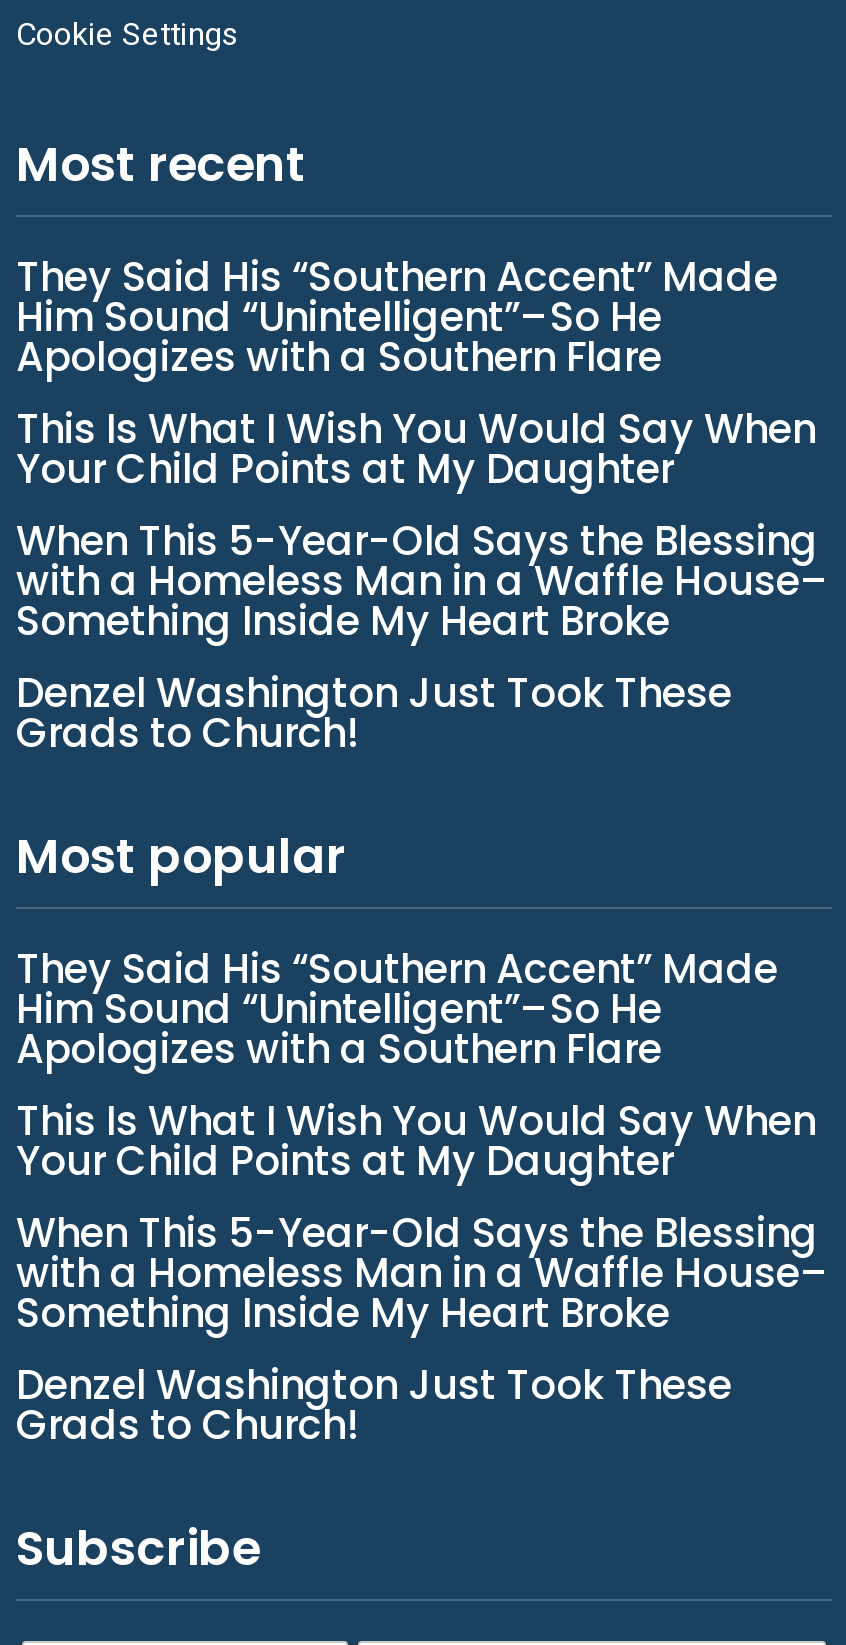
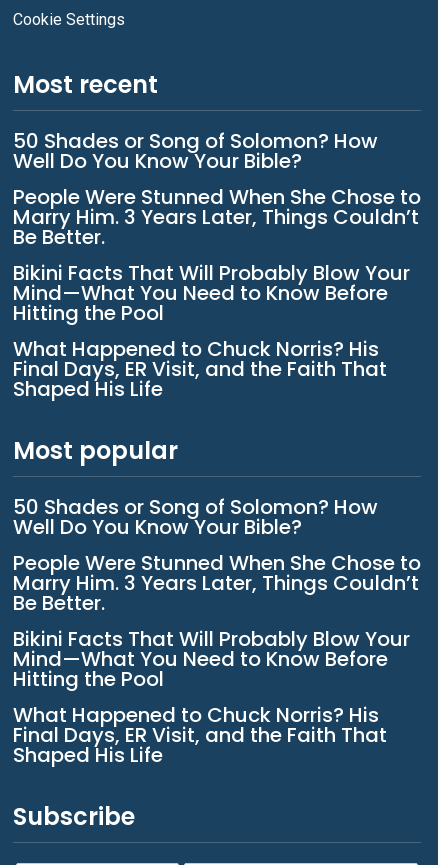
[16,249,830,761] They Said His “Southern Accent” Made | Him Sound “Unintelligent”–So He | Apologizes with a Southern Flare | This Is What I Wish You Would Say When | Your Child Points at My Daughter | When This 5-Year-Old Says the Blessing | with a Homeless Man in a Waffle House– | Something Inside My Heart Broke | Denzel Washington Just Took These | Grads to Church! -> [13,127,421,403] 50 Shades or Song of Solomon? How | Well Do You Know Your Bible? | People Were Stunned When She Chose to | Marry Him. 3 Years Later, Things Couldn’t | Be Better. | Bikini Facts That Will Probably Blow Your | Mind—What You Need to Know Before | Hitting the Pool | What Happened to Chuck Norris? His | Final Days, ER Visit, and the Faith That | Shaped His Life
[16,941,830,1453] They Said His “Southern Accent” Made | Him Sound “Unintelligent”–So He | Apologizes with a Southern Flare | This Is What I Wish You Would Say When | Your Child Points at My Daughter | When This 5-Year-Old Says the Blessing | with a Homeless Man in a Waffle House– | Something Inside My Heart Broke | Denzel Washington Just Took These | Grads to Church! -> [13,493,421,769] 50 Shades or Song of Solomon? How | Well Do You Know Your Bible? | People Were Stunned When She Chose to | Marry Him. 3 Years Later, Things Couldn’t | Be Better. | Bikini Facts That Will Probably Blow Your | Mind—What You Need to Know Before | Hitting the Pool | What Happened to Chuck Norris? His | Final Days, ER Visit, and the Faith That | Shaped His Life

